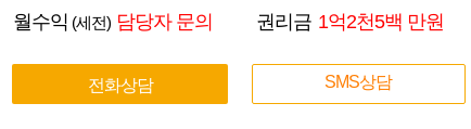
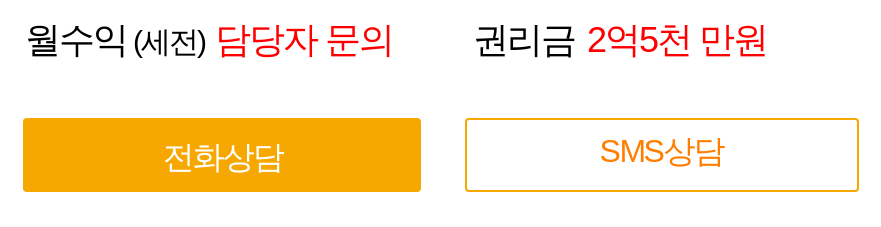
[256,10,444,32] 권리금 1억2천5백 만원 -> [473,19,767,59] 권리금 2억5천 만원

